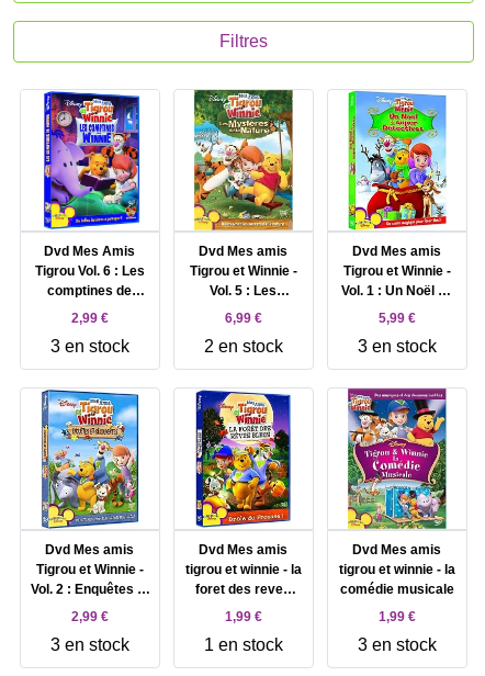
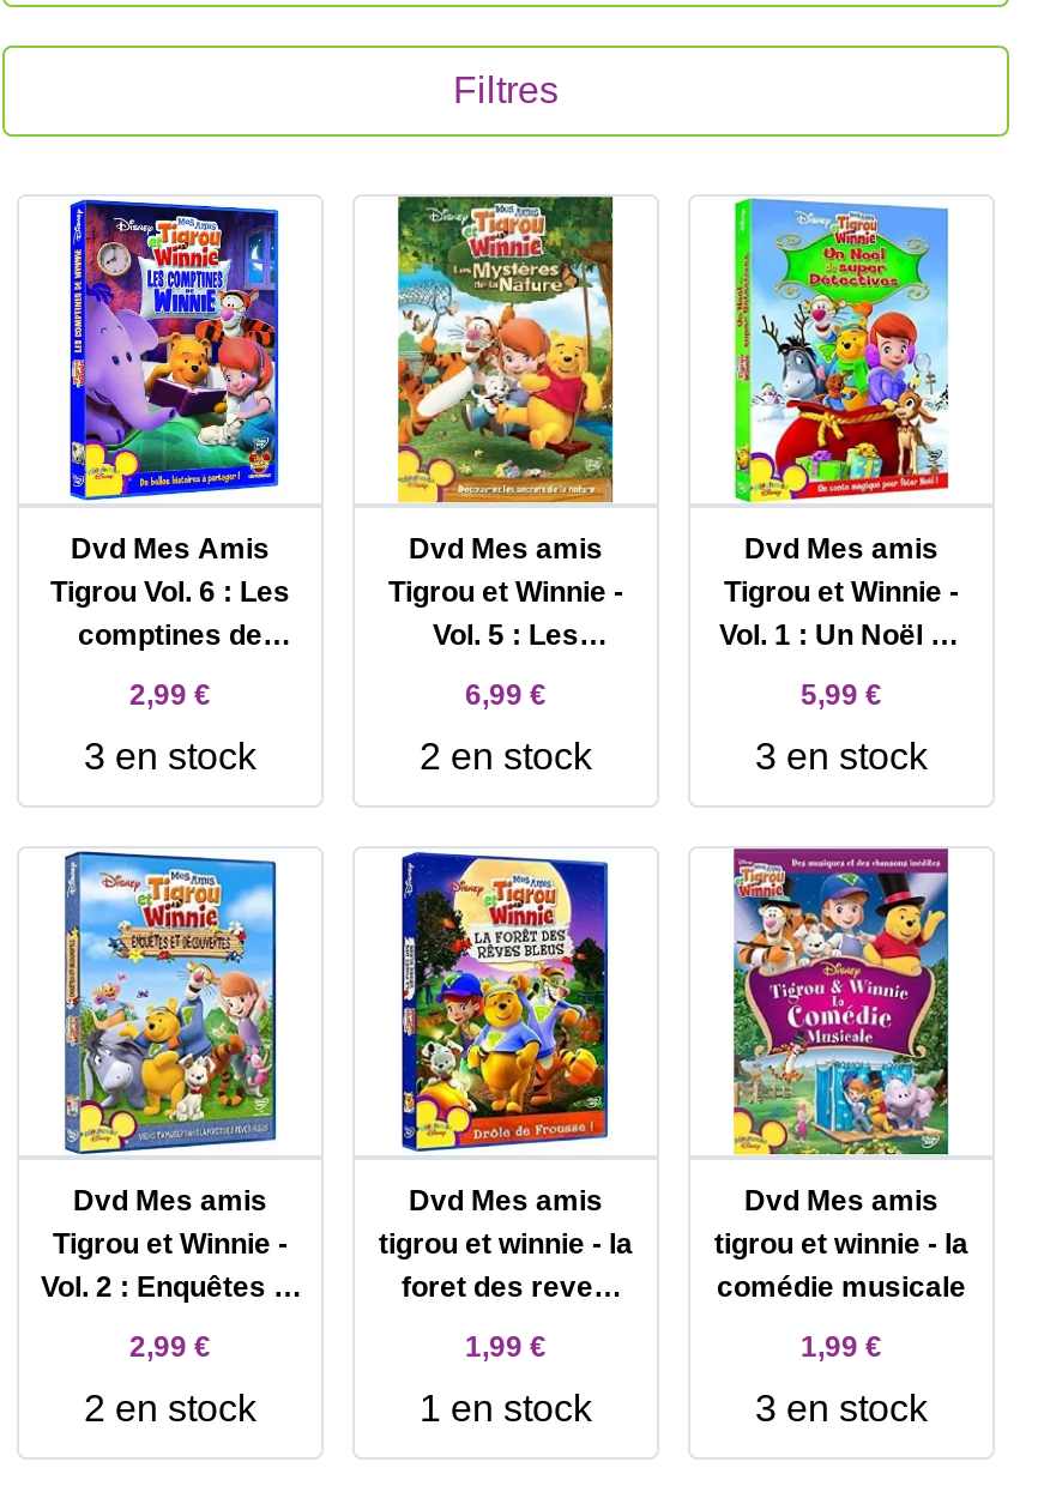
[50,635,129,654] 3 en stock -> [84,1388,257,1428] 2 en stock

